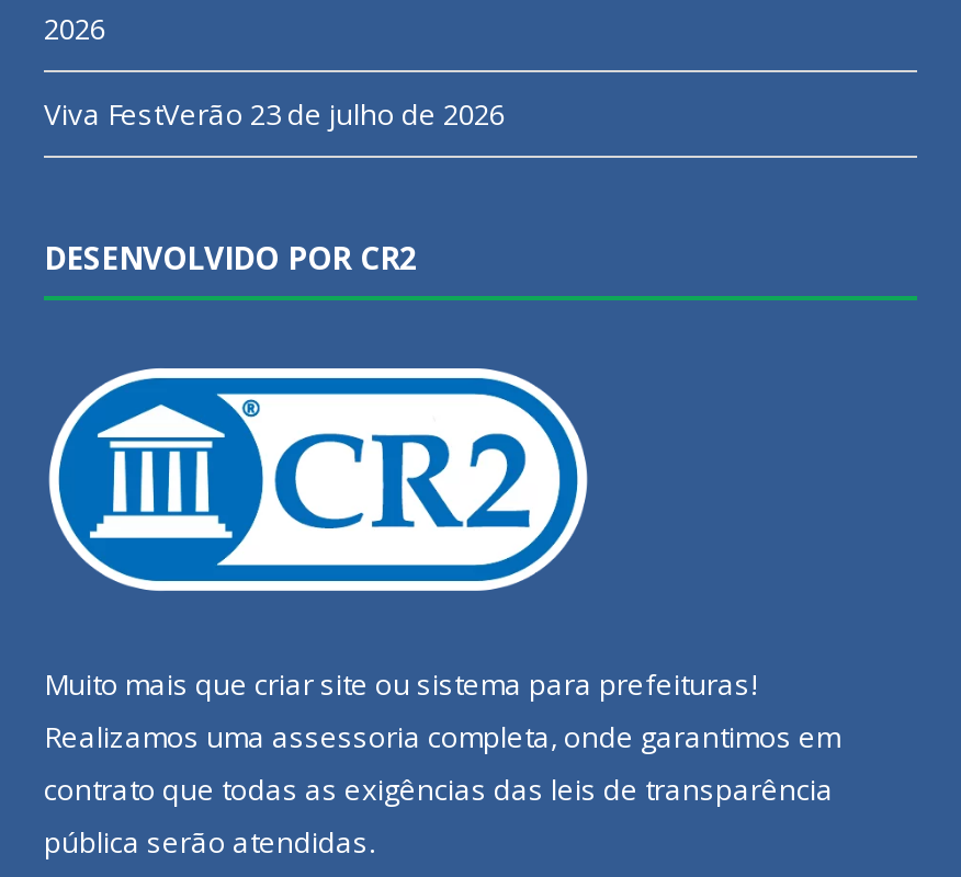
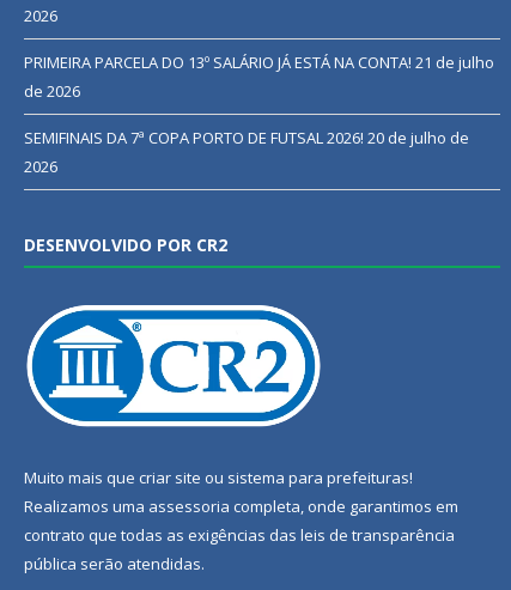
[44,93,505,133] Viva FestVerão 23 de julho de 2026 -> [24,51,494,177] PRIMEIRA PARCELA DO 13º SALÁRIO JÁ ESTÁ NA CONTA! 21 de julho | de 2026 | SEMIFINAIS DA 7ª COPA PORTO DE FUTSAL 2026! 20 de julho de | 2026

